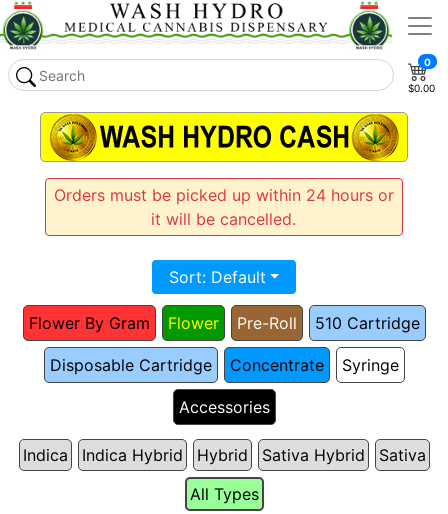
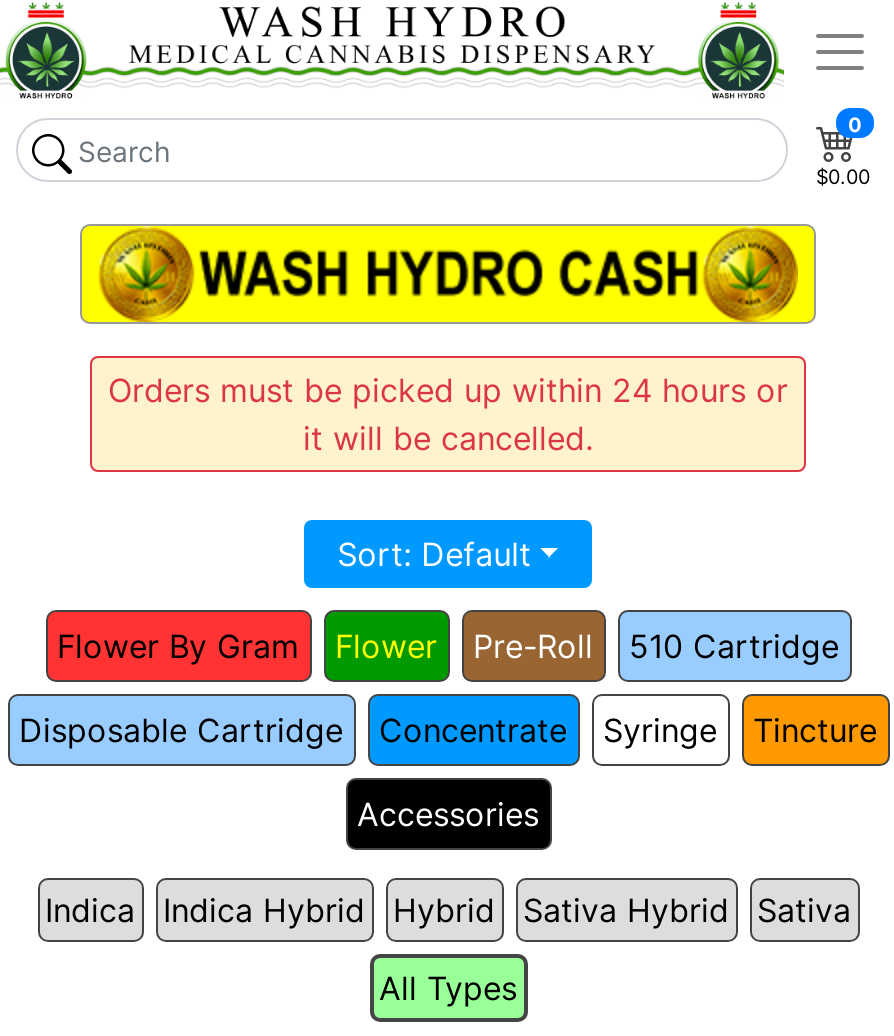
none -> [753,710,877,750] Tincture

